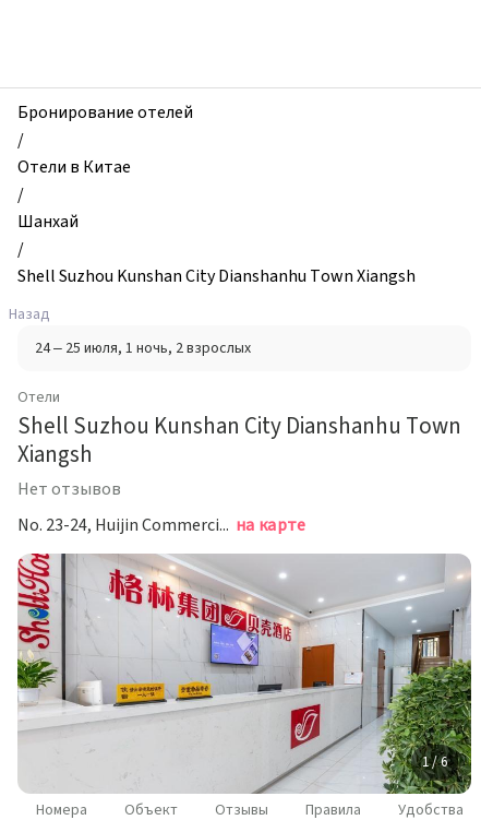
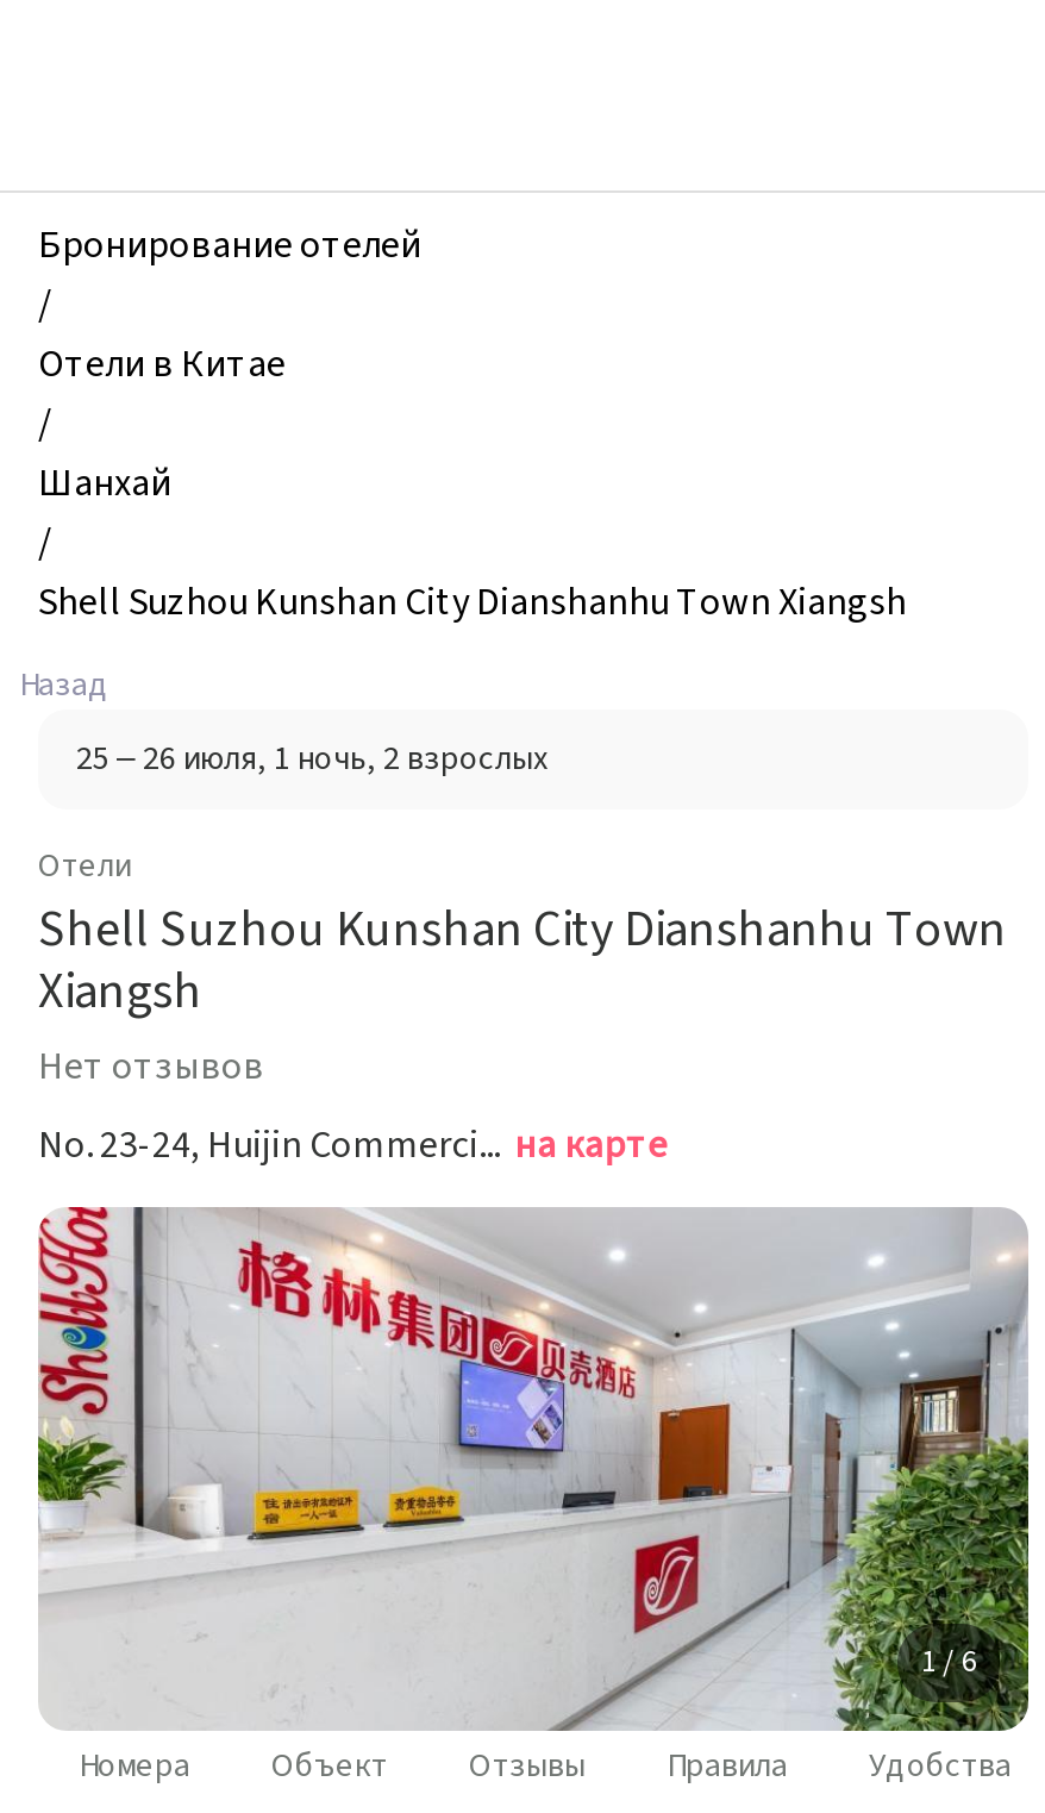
[35,337,251,359] 24 – 25 июля, 1 ночь, 2 взрослых -> [76,736,547,783] 25 – 26 июля, 1 ночь, 2 взрослых

